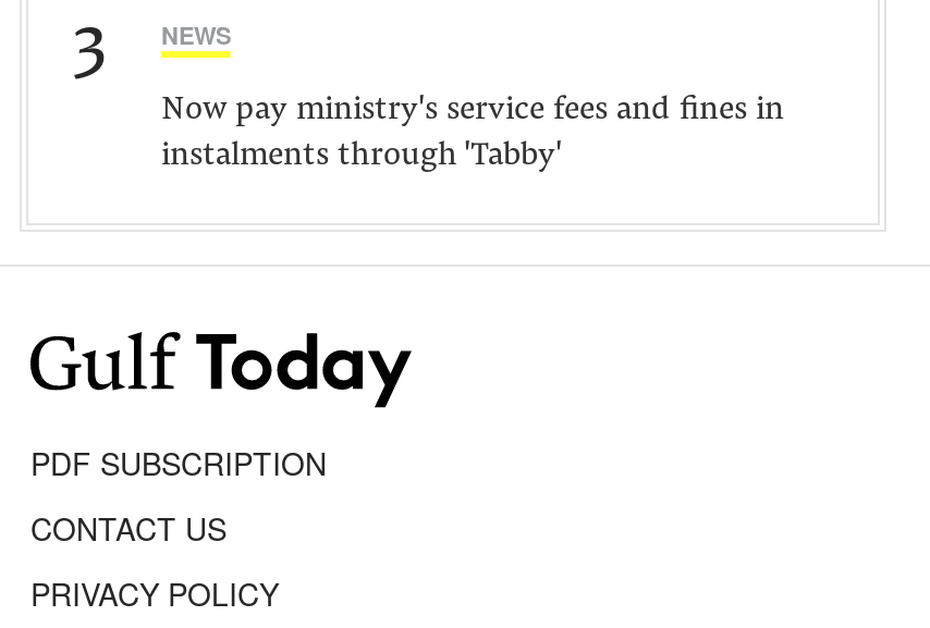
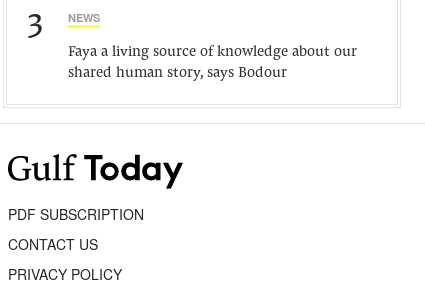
[161,95,784,173] Now pay ministry's service fees and fines in | instalments through 'Tabby' -> [68,45,357,81] Faya a living source of knowledge about our | shared human story, says Bodour

